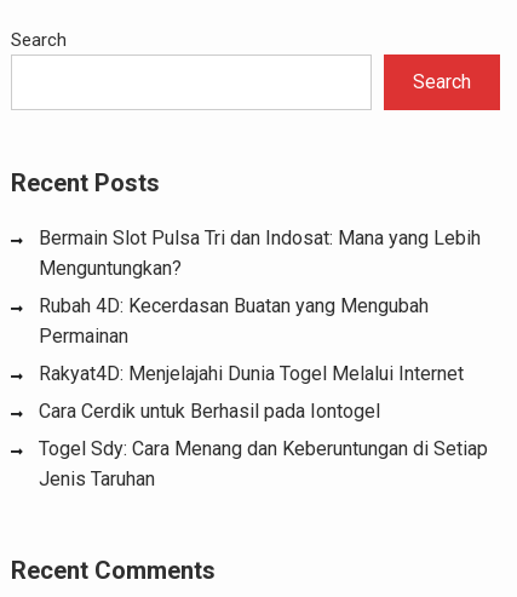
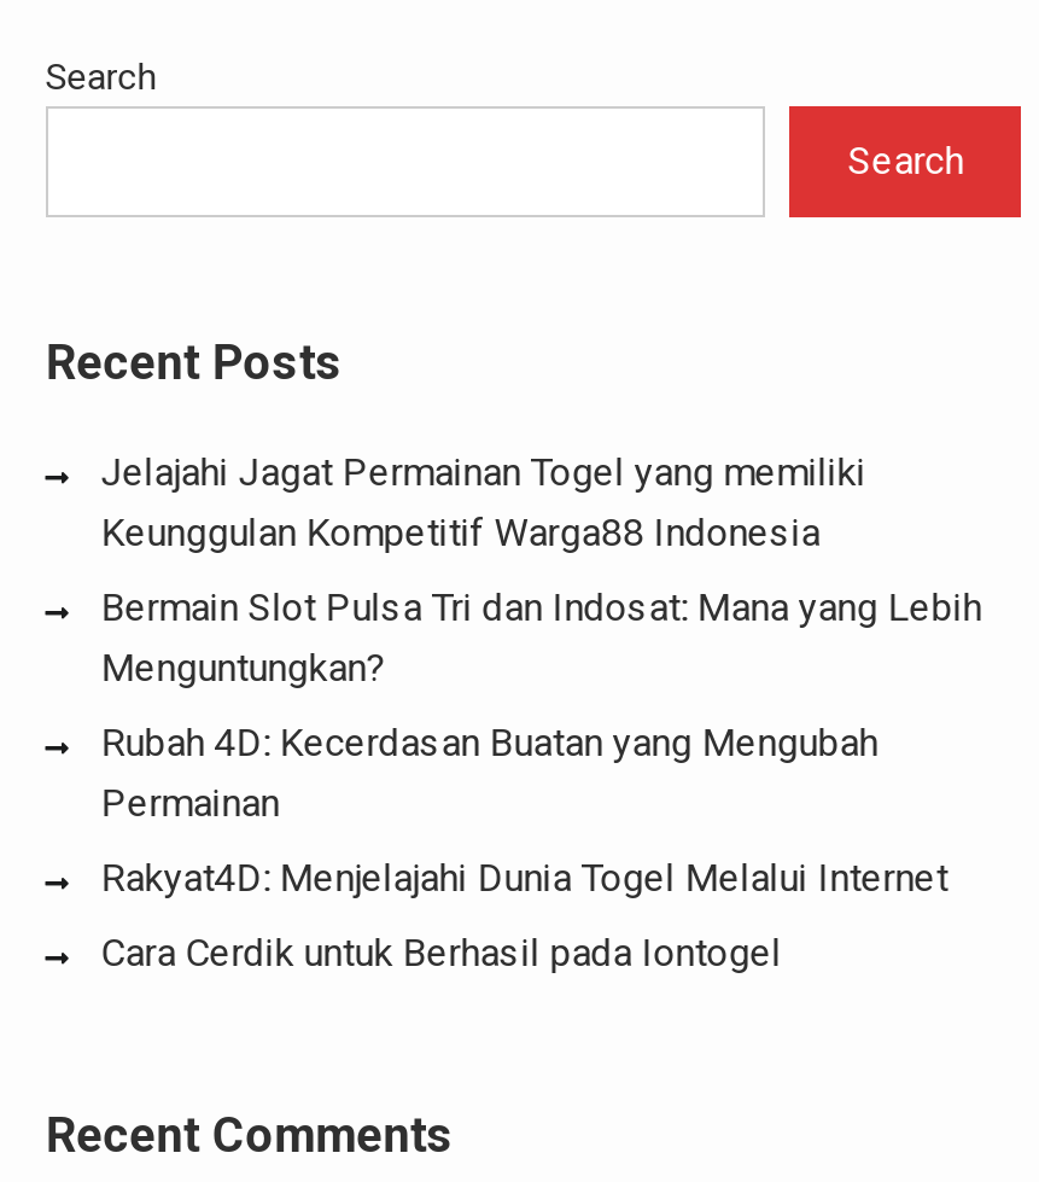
none -> [101,450,866,556] Jelajahi Jagat Permainan Togel yang memiliki | Keunggulan Kompetitif Warga88 Indonesia
moved [38,227,480,423] -> [101,585,982,976]: Bermain Slot Pulsa Tri dan Indosat: Mana yang Lebih | Menguntungkan? | Rubah 4D: Kecerdasan Buatan yang Mengubah | Permainan | Rakyat4D: Menjelajahi Dunia Togel Melalui Internet | Cara Cerdik untuk Berhasil pada Iontogel
[38,438,488,491] Togel Sdy: Cara Menang dan Keberuntungan di Setiap | Jenis Taruhan -> none

